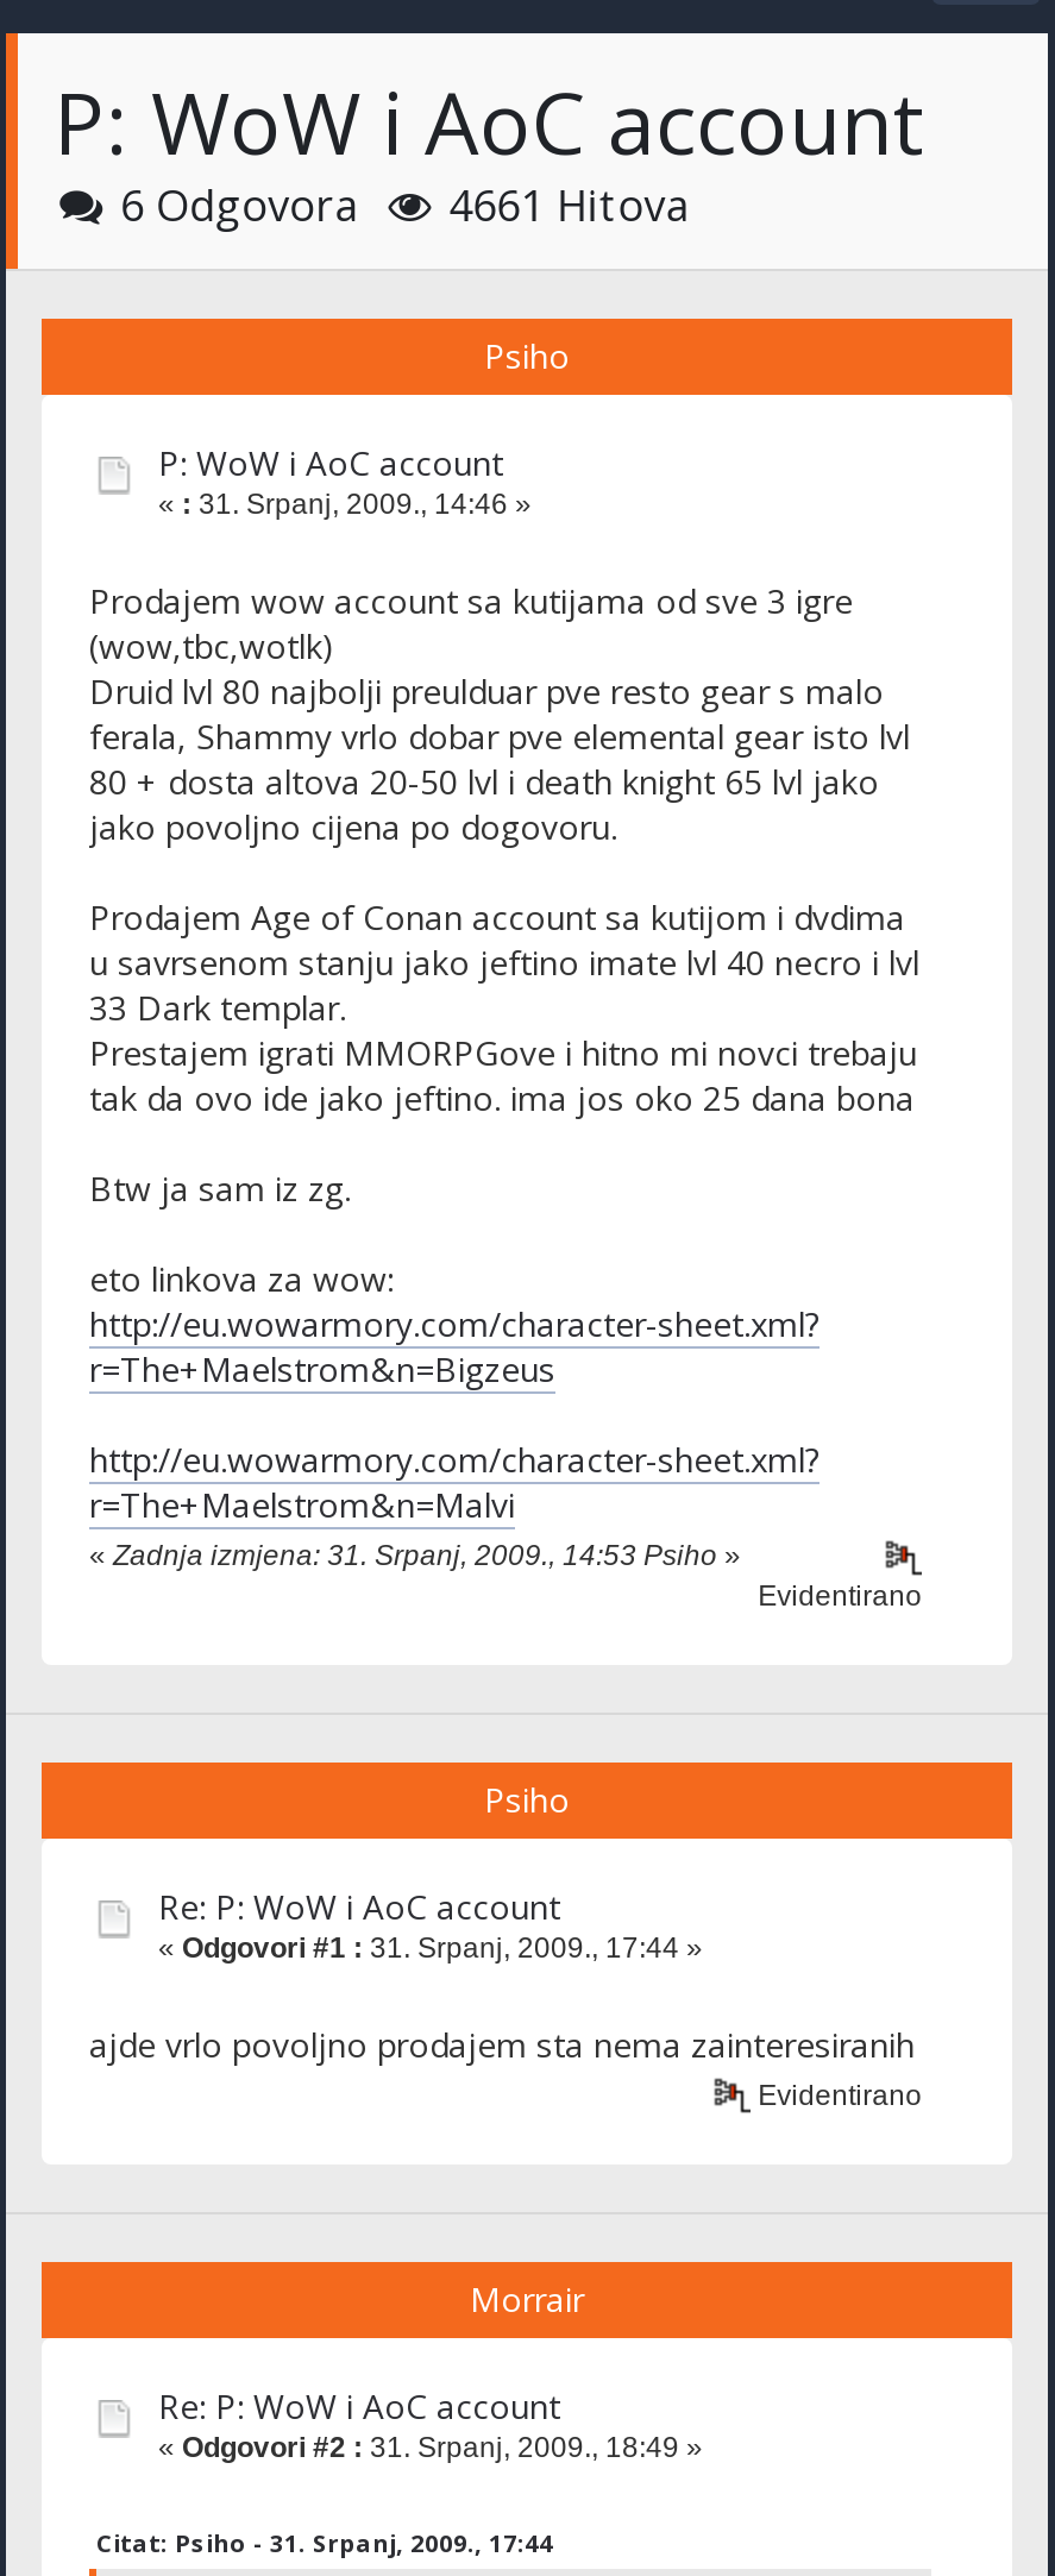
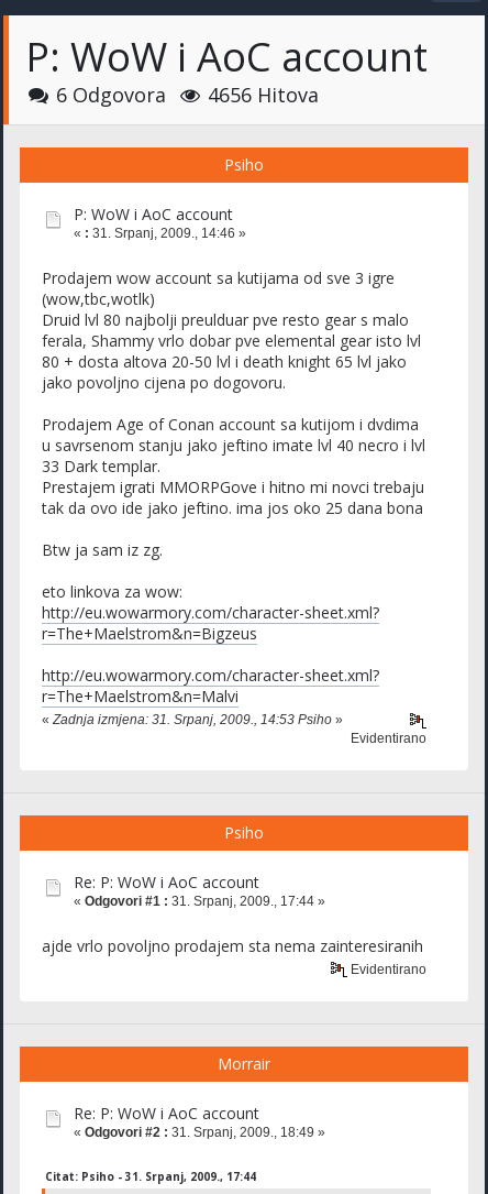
[120,176,689,233] 6 Odgovora 4661 Hitova -> [56,81,319,108] 6 Odgovora 4656 Hitova

